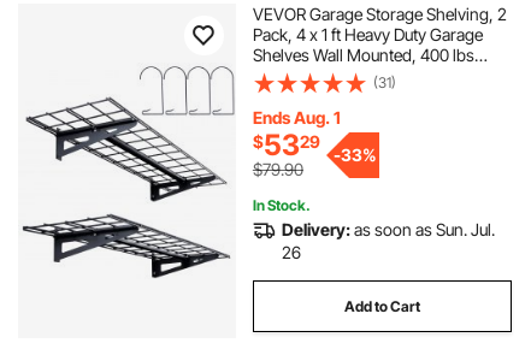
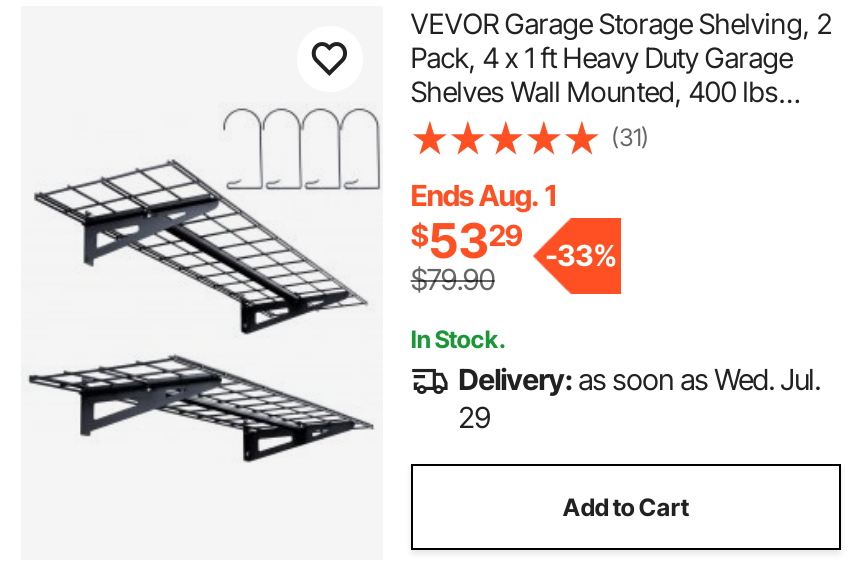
[281,219,495,239] Delivery: as soon as Sun. Jul. -> [458,361,820,395] Delivery: as soon as Wed. Jul.
[281,242,301,262] 26 -> [458,399,490,433] 29

